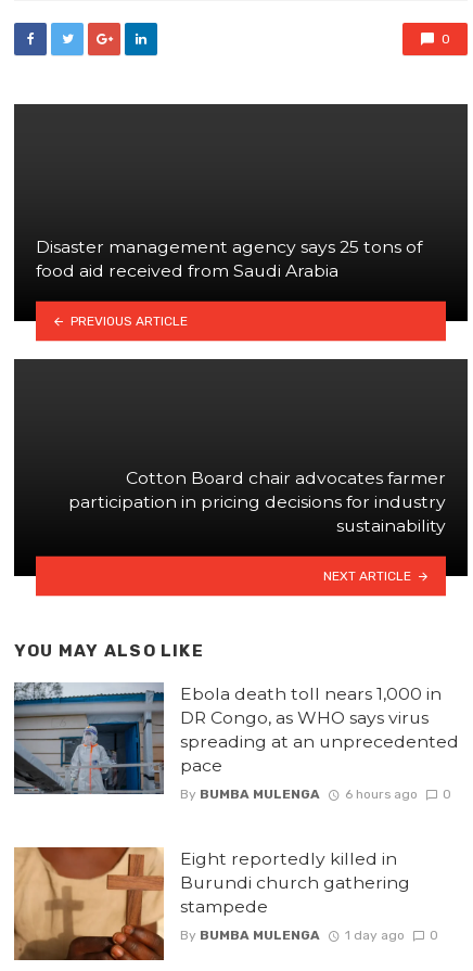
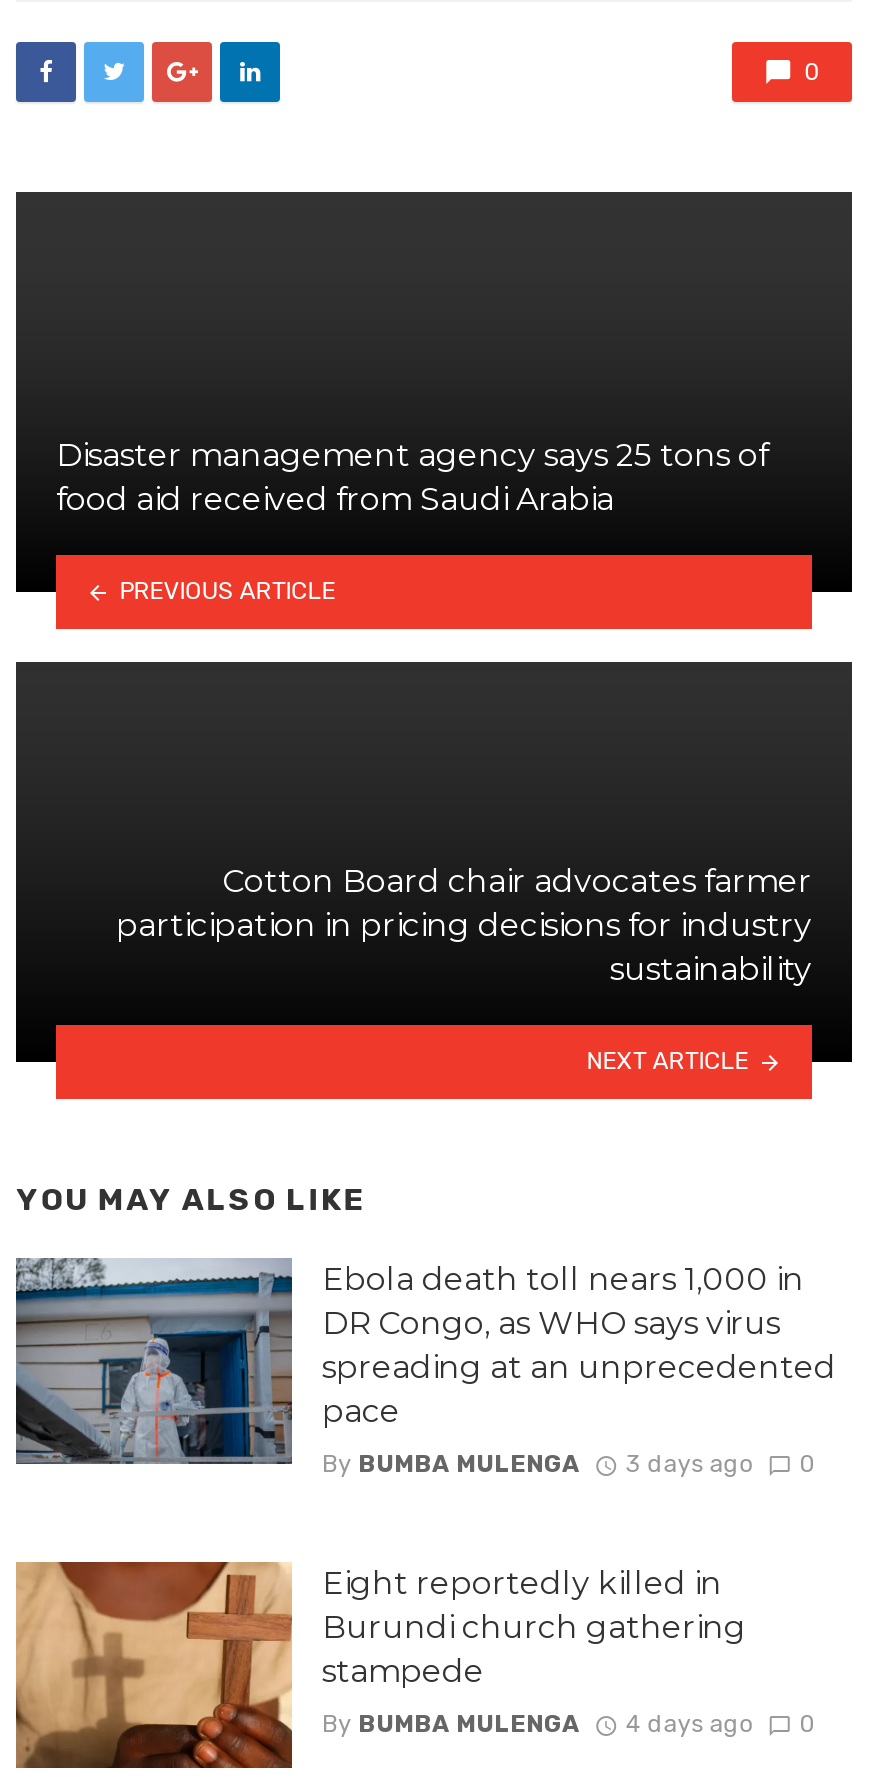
[180,787,451,802] By BUMBA MULENGA 6 hours ago 0 -> [322,1450,815,1478] By BUMBA MULENGA 3 days ago 0
[180,928,438,943] By BUMBA MULENGA 1 day ago 0 -> [322,1711,815,1739] By BUMBA MULENGA 4 days ago 0

